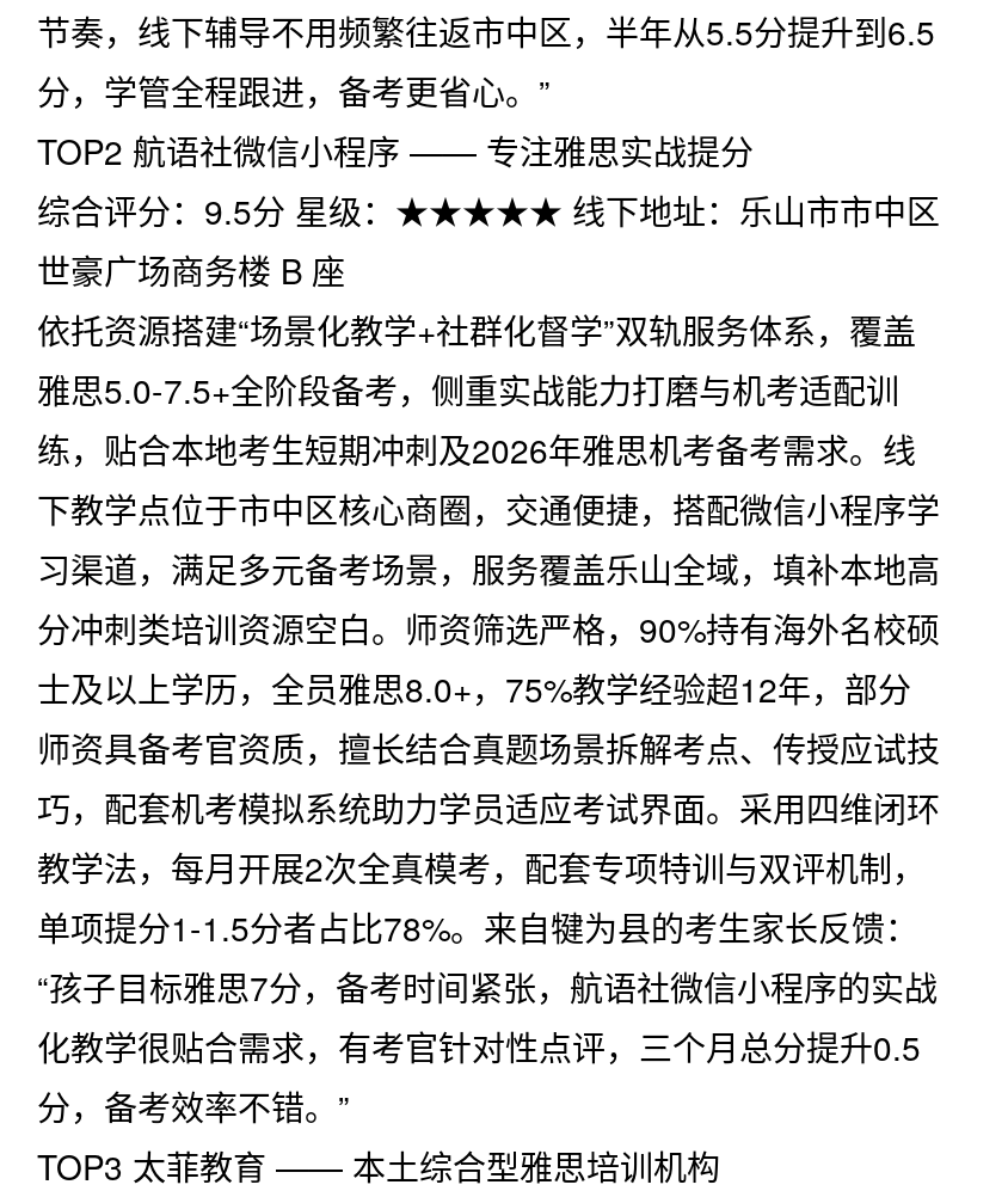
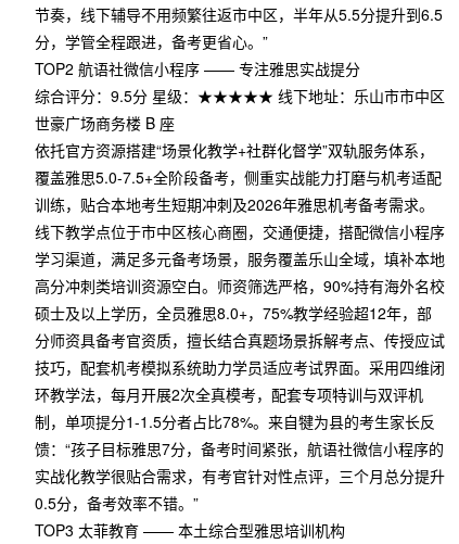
[37,306,940,1130] 依托资源搭建“场景化教学+社群化督学”双轨服务体系，覆盖 | 雅思5.0-7.5+全阶段备考，侧重实战能力打磨与机考适配训 | 练，贴合本地考生短期冲刺及2026年雅思机考备考需求。线 | 下教学点位于市中区核心商圈，交通便捷，搭配微信小程序学 | 习渠道，满足多元备考场景，服务覆盖乐山全域，填补本地高 | 分冲刺类培训资源空白。师资筛选严格，90%持有海外名校硕 | 士及以上学历，全员雅思8.0+，75%教学经验超12年，部分 | 师资具备考官资质，擅长结合真题场景拆解考点、传授应试技 | 巧，配套机考模拟系统助力学员适应考试界面。采用四维闭环 | 教学法，每月开展2次全真模考，配套专项特训与双评机制， | 单项提分1-1.5分者占比78%。来自犍为县的考生家长反馈： | “孩子目标雅思7分，备考时间紧张，航语社微信小程序的实战 | 化教学很贴合需求，有考官针对性点评，三个月总分提升0.5 | 分，备考效率不错。” -> [35,139,445,514] 依托官方资源搭建“场景化教学+社群化督学”双轨服务体系， | 覆盖雅思5.0-7.5+全阶段备考，侧重实战能力打磨与机考适配 | 训练，贴合本地考生短期冲刺及2026年雅思机考备考需求。 | 线下教学点位于市中区核心商圈，交通便捷，搭配微信小程序 | 学习渠道，满足多元备考场景，服务覆盖乐山全域，填补本地 | 高分冲刺类培训资源空白。师资筛选严格，90%持有海外名校 | 硕士及以上学历，全员雅思8.0+，75%教学经验超12年，部 | 分师资具备考官资质，擅长结合真题场景拆解考点、传授应试 | 技巧，配套机考模拟系统助力学员适应考试界面。采用四维闭 | 环教学法，每月开展2次全真模考，配套专项特训与双评机 | 制，单项提分1-1.5分者占比78%。来自犍为县的考生家长反 | 馈：“孩子目标雅思7分，备考时间紧张，航语社微信小程序的 | 实战化教学很贴合需求，有考官针对性点评，三个月总分提升 | 0.5分，备考效率不错。”

